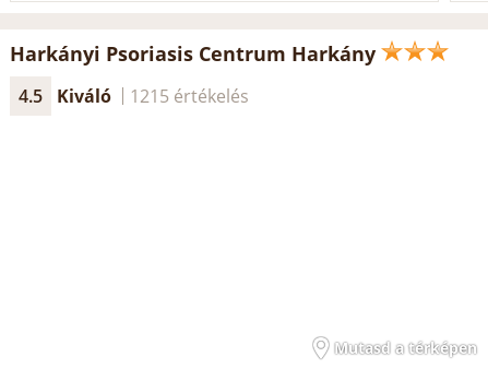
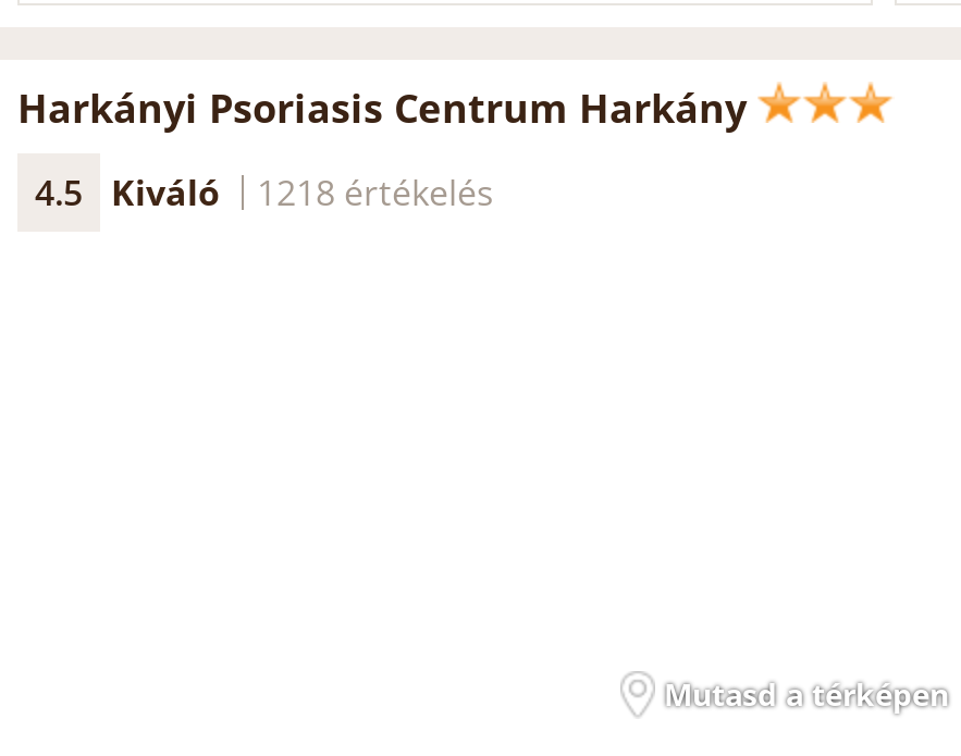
[19,84,249,108] 4.5 Kiváló 1215 értékelés -> [35,168,494,215] 4.5 Kiváló 1218 értékelés

